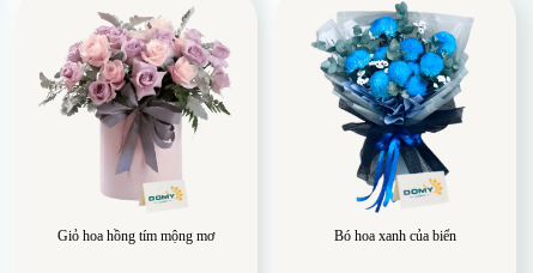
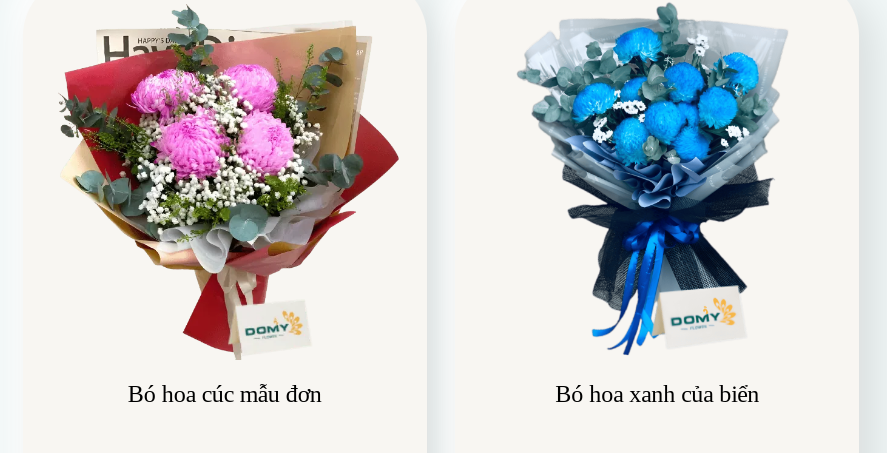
[58,228,215,245] Giỏ hoa hồng tím mộng mơ -> [128,381,322,409] Bó hoa cúc mẫu đơn

